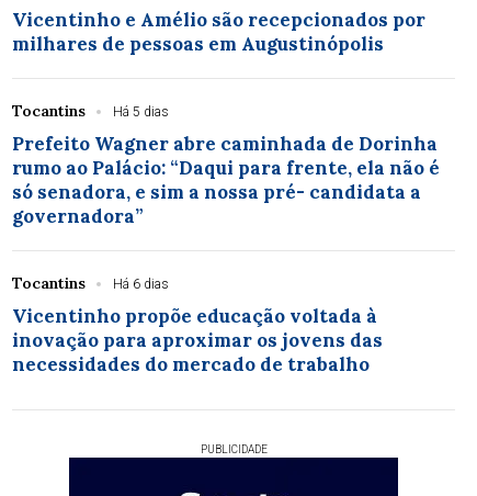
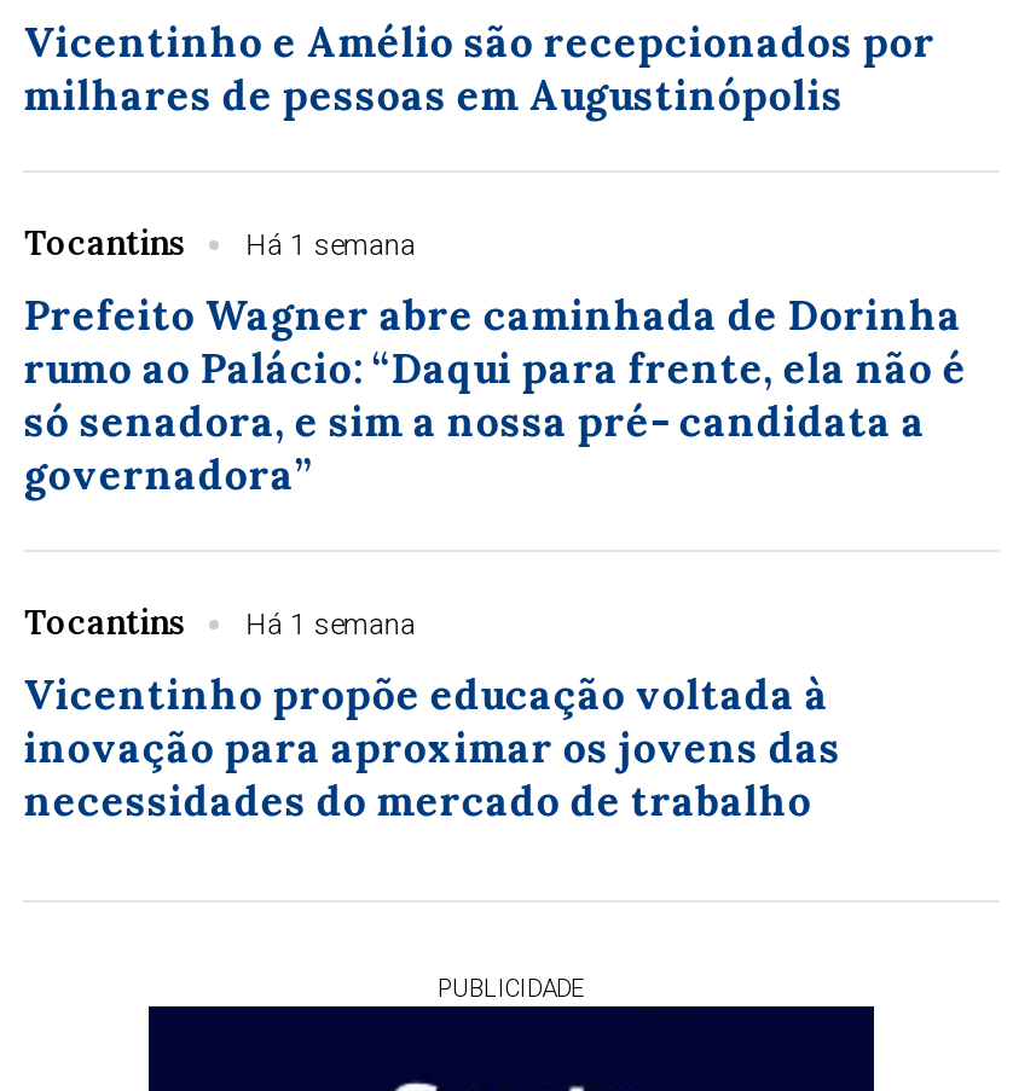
[13,101,169,120] Tocantins Há 5 dias -> [24,220,416,264] Tocantins Há 1 semana
[13,273,169,293] Tocantins Há 6 dias -> [24,600,416,643] Tocantins Há 1 semana

